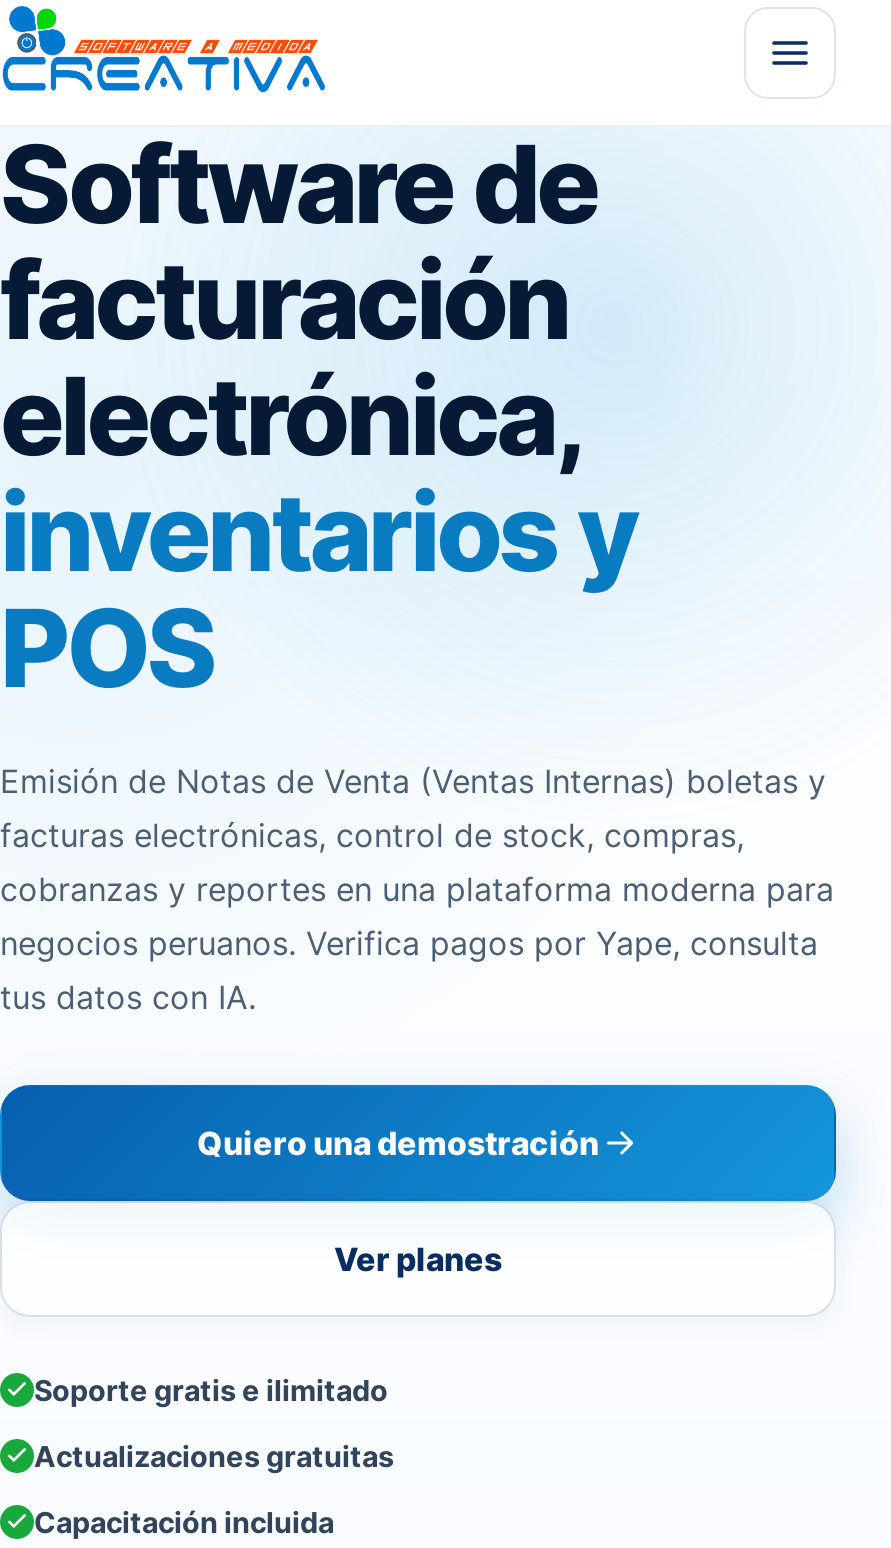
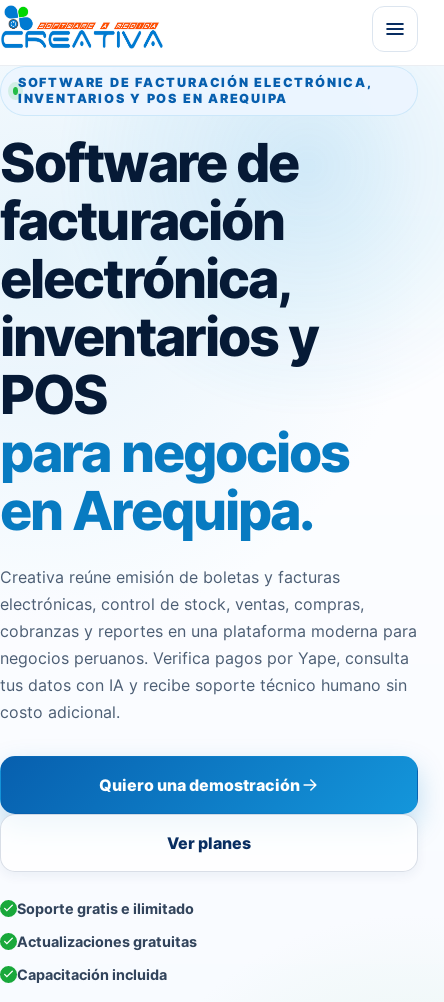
none -> [18,75,373,106] SOFTWARE DE FACTURACIÓN ELECTRÓNICA, | INVENTARIOS Y POS EN AREQUIPA
[0,761,826,855] Emisión de Notas de Venta (Ventas Internas) boletas y | facturas electrónicas, control de stock, compras, -> [0,420,364,614] para negocios | en Arequipa. | Creativa reúne emisión de boletas y facturas | electrónicas, control de stock, ventas, compras,
[0,977,256,1017] tus datos con IA. -> [0,675,407,722] tus datos con IA y recibe soporte técnico humano sin | costo adicional.

